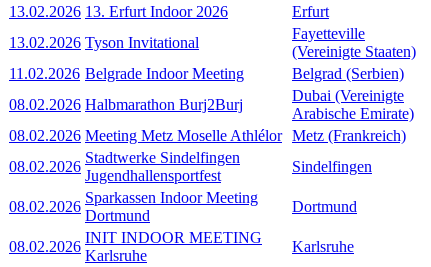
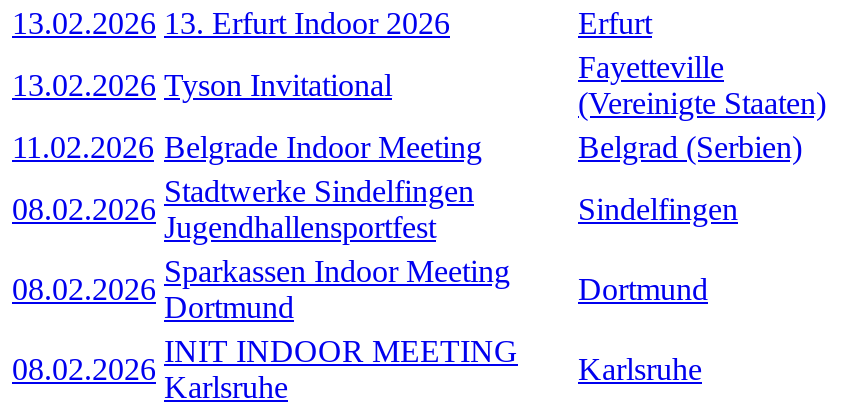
[9,87,414,144] Dubai (Vereinigte | Arabische Emirate) | 08.02.2026 Meeting Metz Moselle Athlélor Metz (Frankreich) -> none
[9,96,243,113] 08.02.2026 Halbmarathon Burj2Burj -> none

